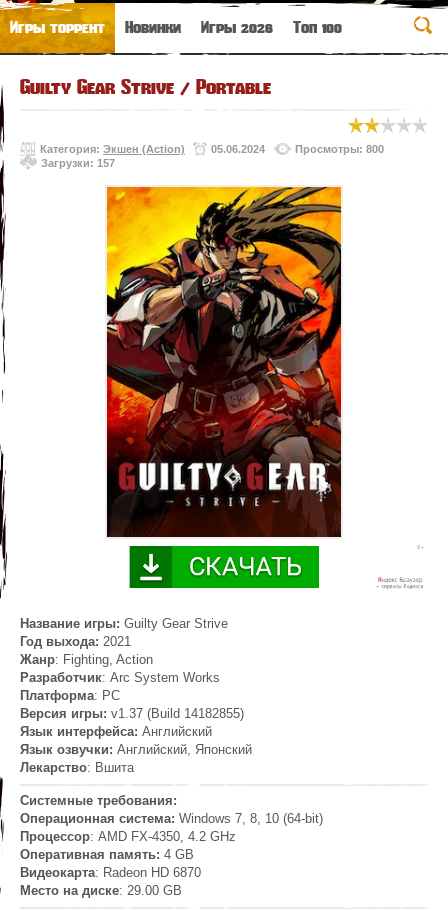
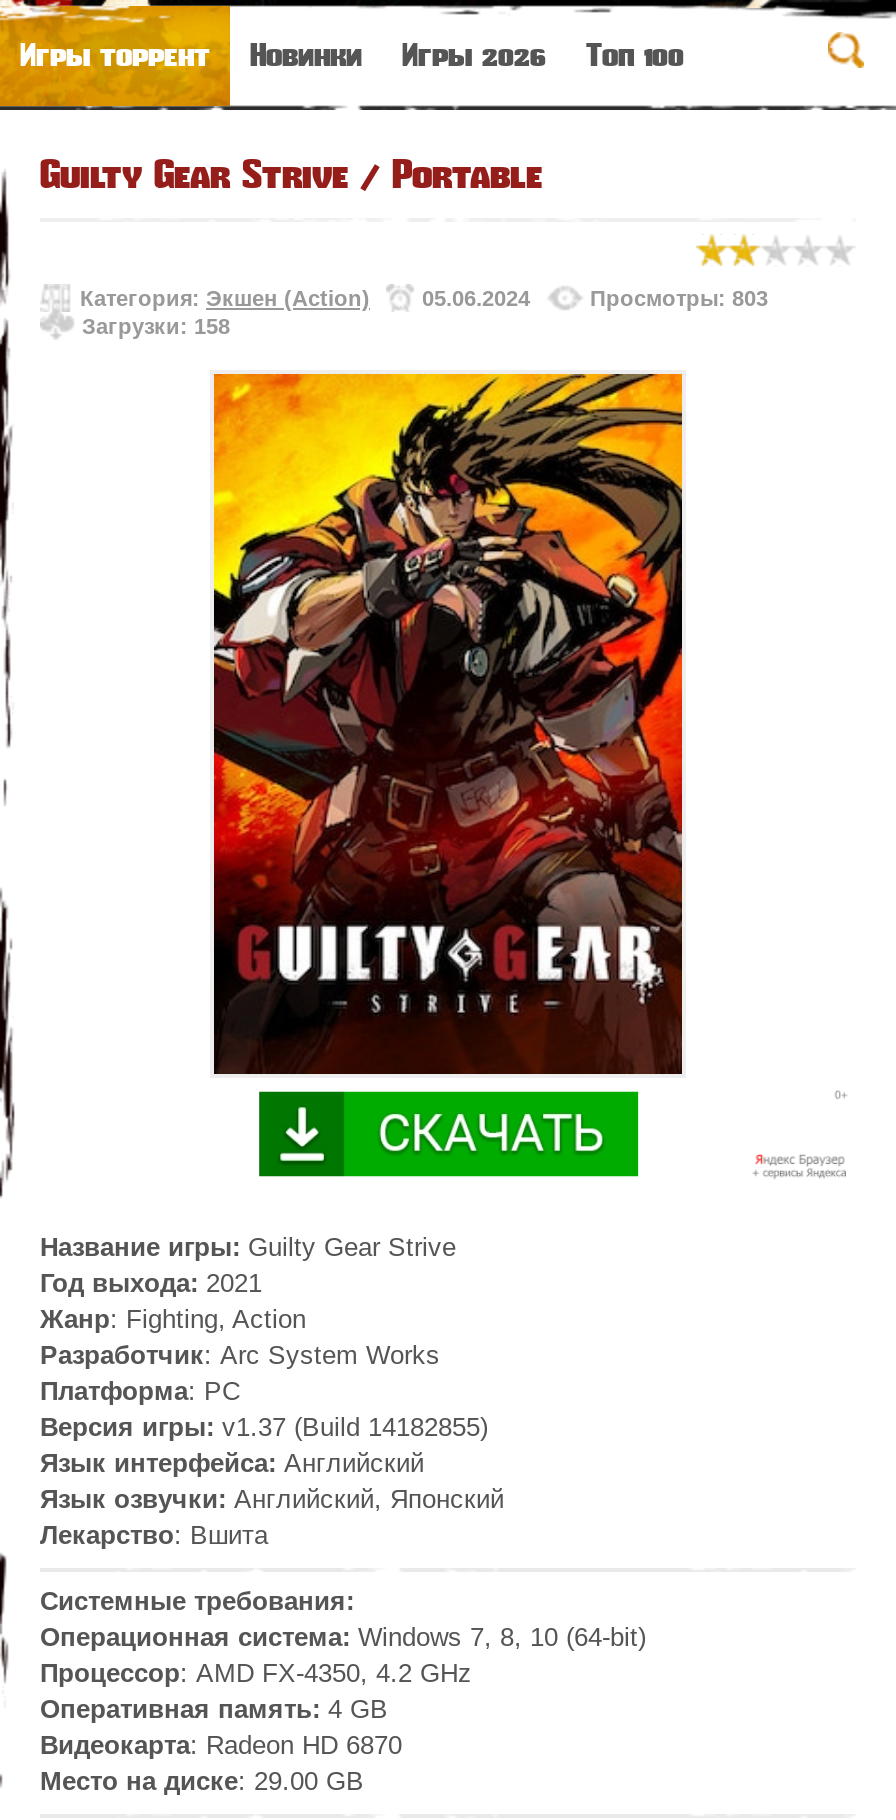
[295,143,384,155] Просмотры: 800 -> [590,286,768,310] Просмотры: 803
[41,157,115,169] Загрузки: 157 -> [82,314,230,338] Загрузки: 158

